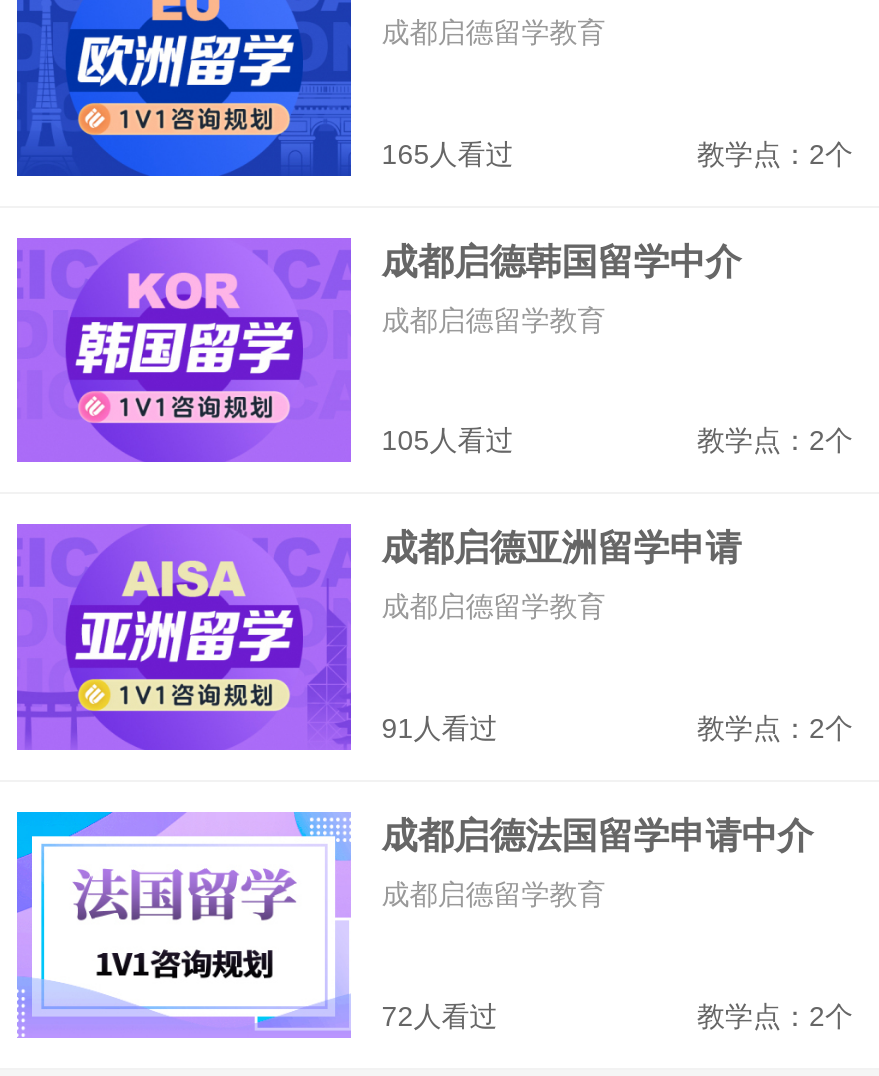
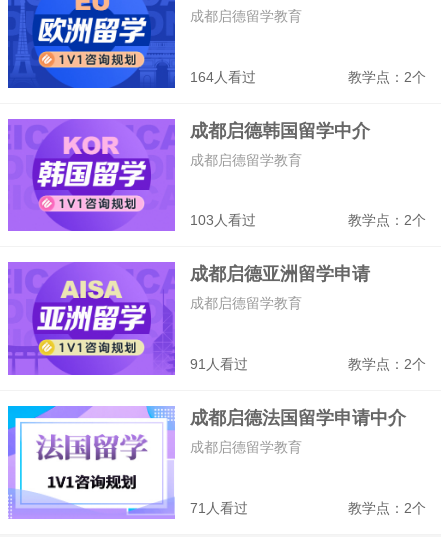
[381,137,513,169] 165人看过 -> [190,68,256,84] 164人看过
[381,425,513,457] 105人看过 -> [190,212,256,228] 103人看过
[381,1000,497,1032] 72人看过 -> [190,500,248,516] 71人看过

